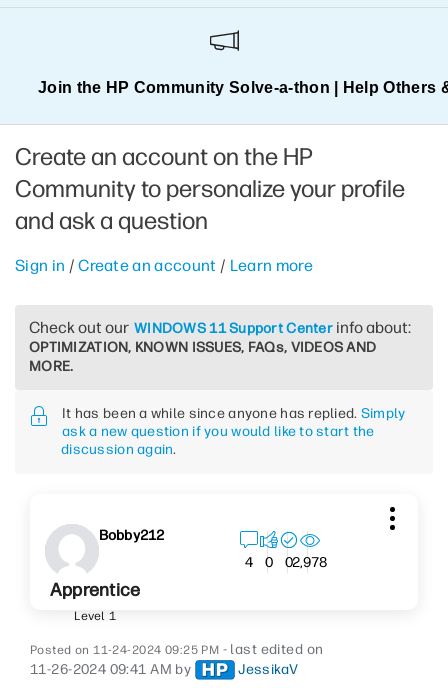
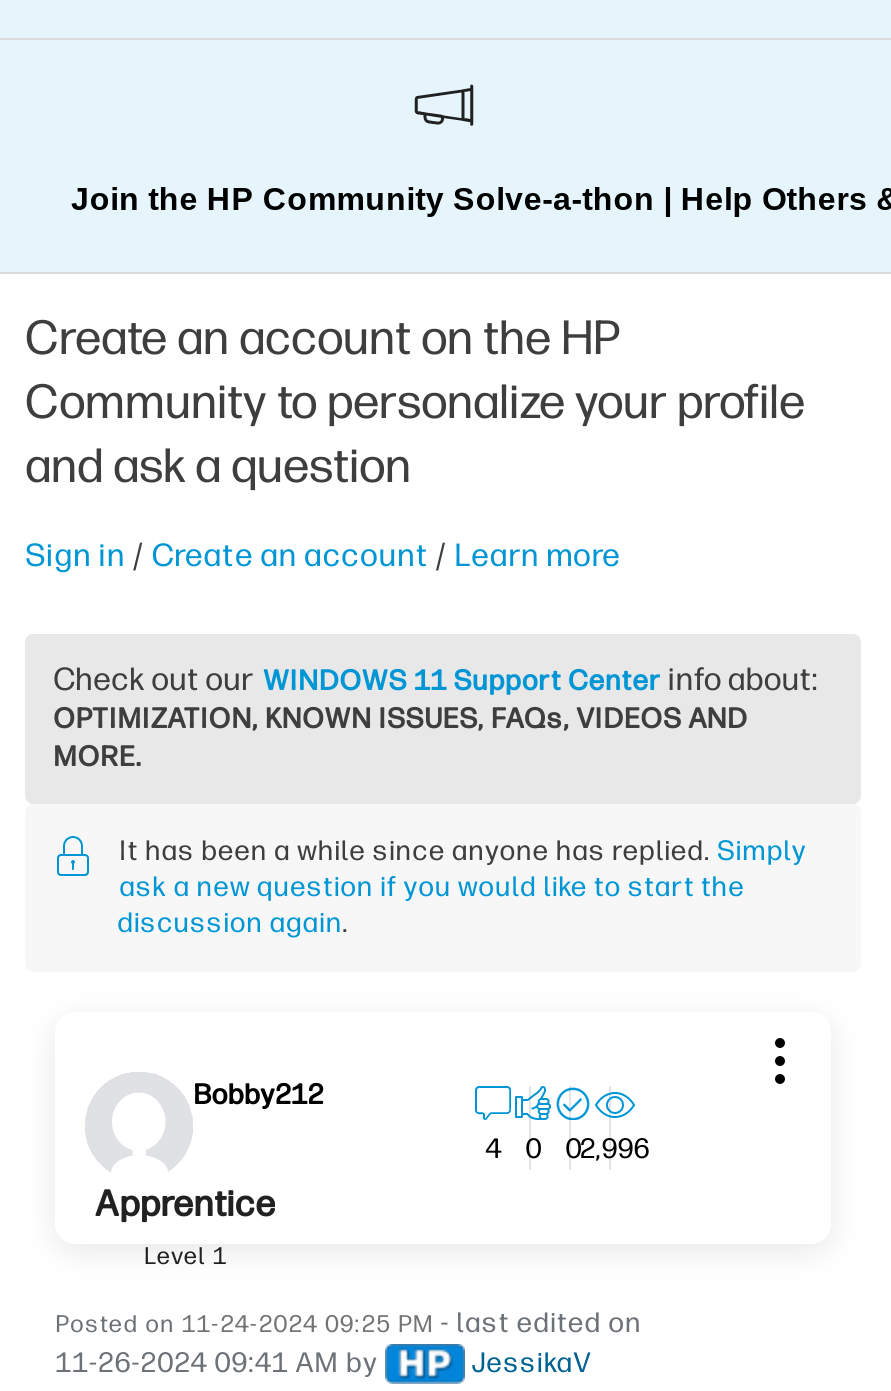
[245,553,327,571] 4 0 02,978 -> [485,1131,649,1166] 4 0 02,996

